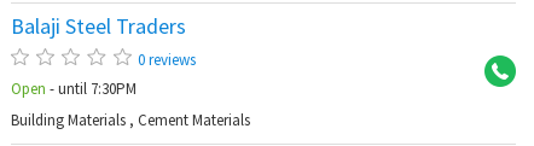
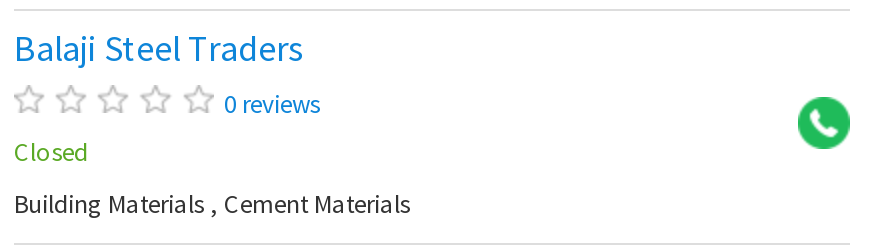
[11,78,137,99] Open - until 7:30PM -> [14,135,88,169] Closed

